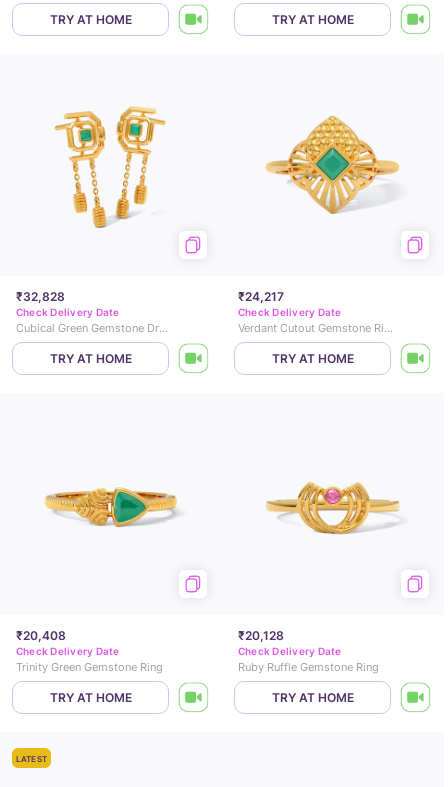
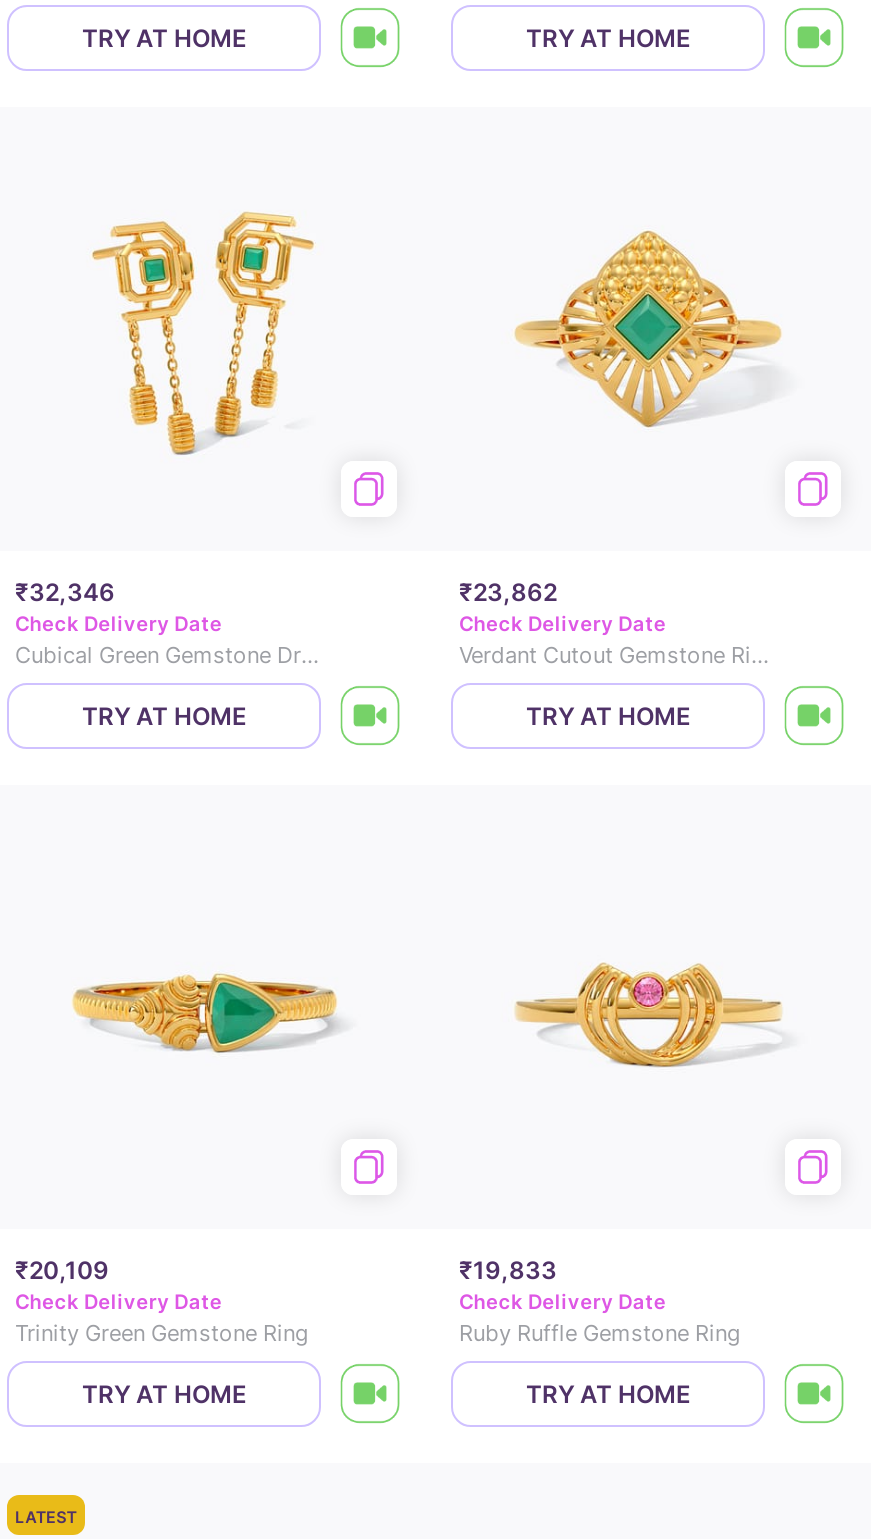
[16,289,65,304] ₹32,828 -> [15,577,115,607] ₹32,346
[238,289,284,304] ₹24,217 -> [459,577,557,607] ₹23,862
[16,628,66,643] ₹20,408 -> [15,1255,109,1285] ₹20,109
[238,628,284,643] ₹20,128 -> [459,1255,557,1285] ₹19,833

